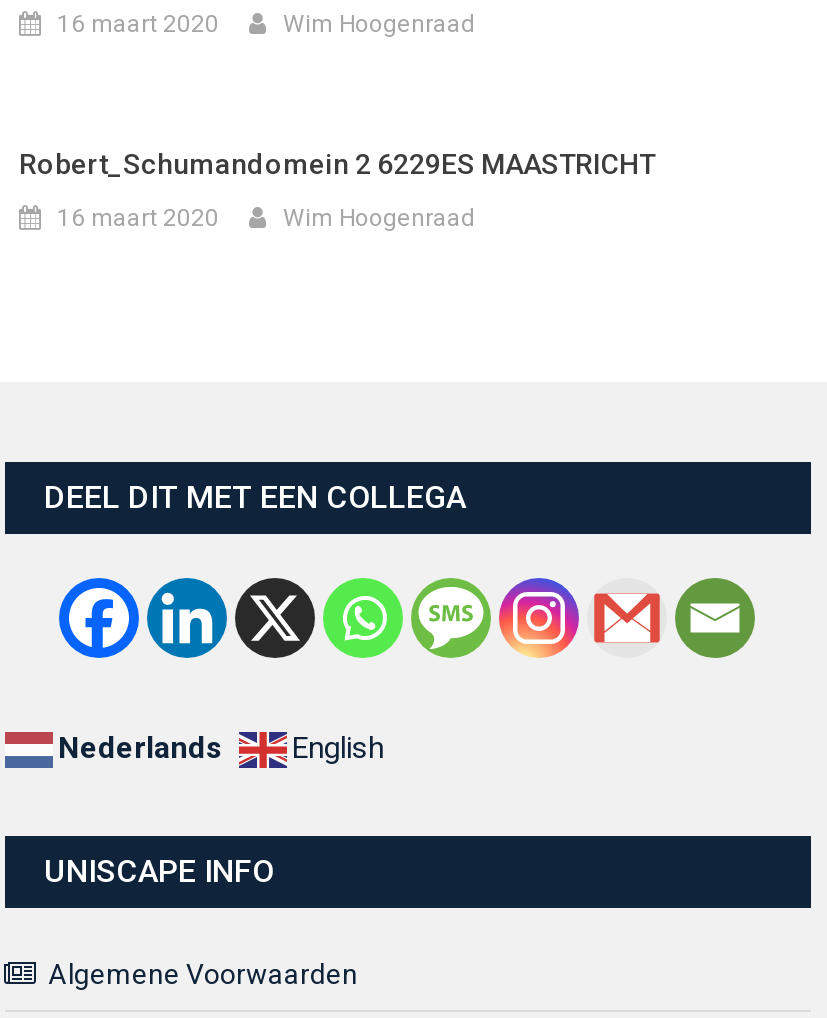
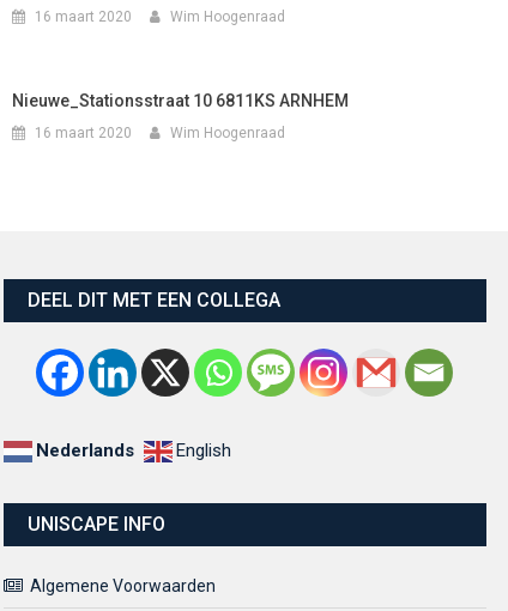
[19,149,655,181] Robert_Schumandomein 2 6229ES MAASTRICHT -> [12,92,349,111] Nieuwe_Stationsstraat 10 6811KS ARNHEM

